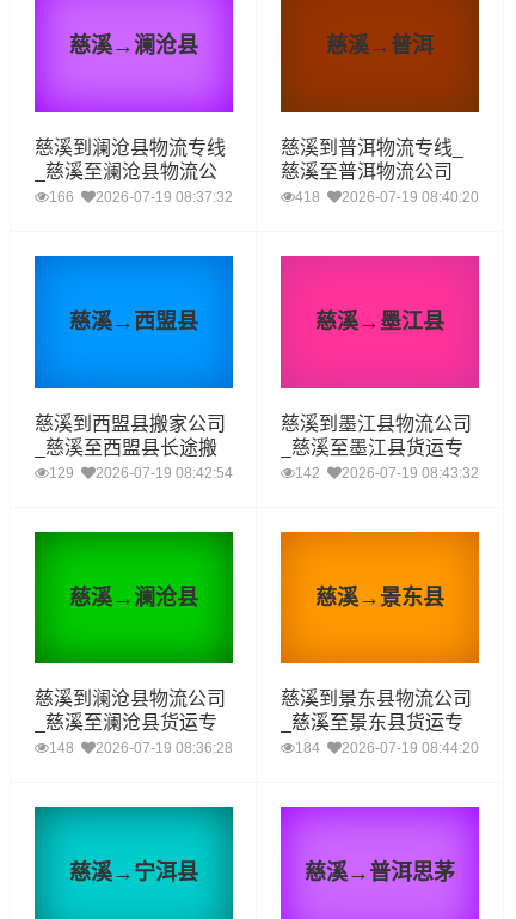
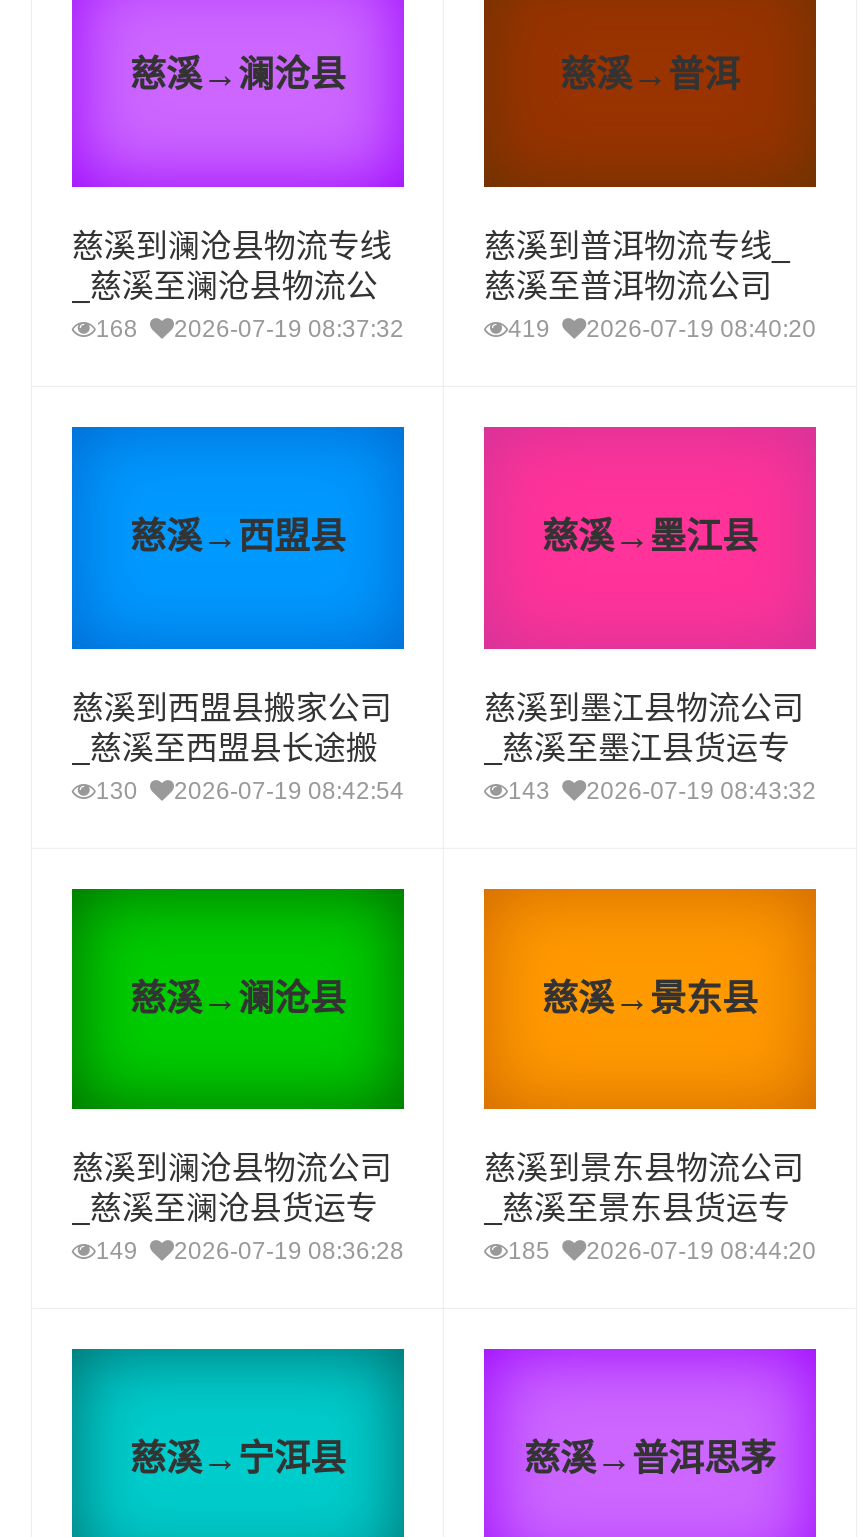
[49,189,74,205] 166 -> [96,315,138,343] 168
[295,189,479,205] 418 2026-07-19 08:40:20 -> [508,315,816,343] 419 2026-07-19 08:40:20
[49,464,74,481] 129 -> [96,776,138,804] 130
[295,464,320,481] 142 -> [508,776,550,804] 143
[49,740,74,757] 148 -> [96,1237,138,1265] 149
[295,740,320,757] 184 -> [508,1237,550,1265] 185

